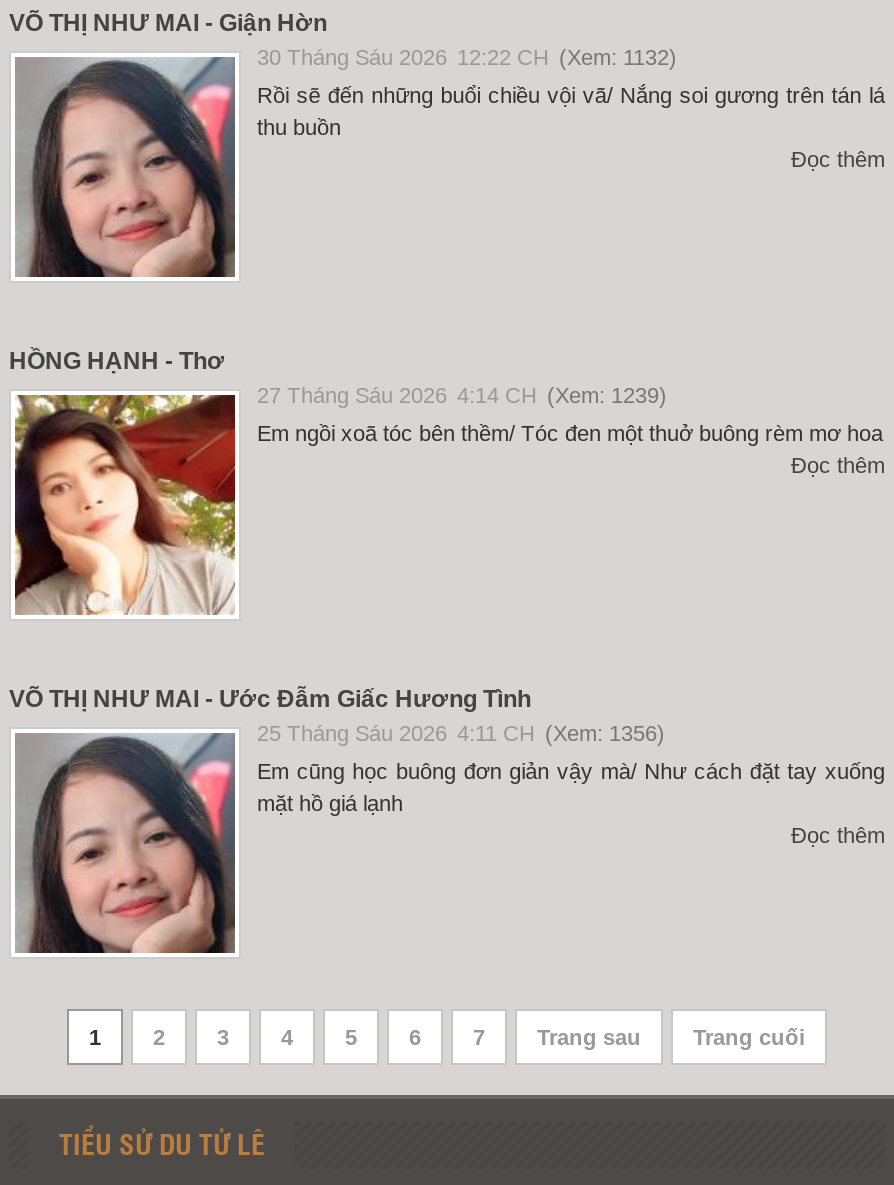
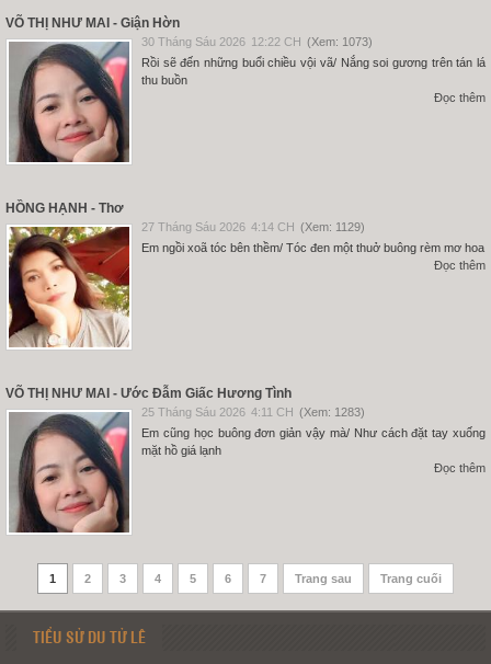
[257,45,677,69] 30 Tháng Sáu 2026 12:22 CH (Xem: 1132) -> [141,35,373,48] 30 Tháng Sáu 2026 12:22 CH (Xem: 1073)
[257,383,667,407] 27 Tháng Sáu 2026 4:14 CH (Xem: 1239) -> [141,220,365,233] 27 Tháng Sáu 2026 4:14 CH (Xem: 1129)
[257,721,665,745] 25 Tháng Sáu 2026 4:11 CH (Xem: 1356) -> [141,405,365,418] 25 Tháng Sáu 2026 4:11 CH (Xem: 1283)

